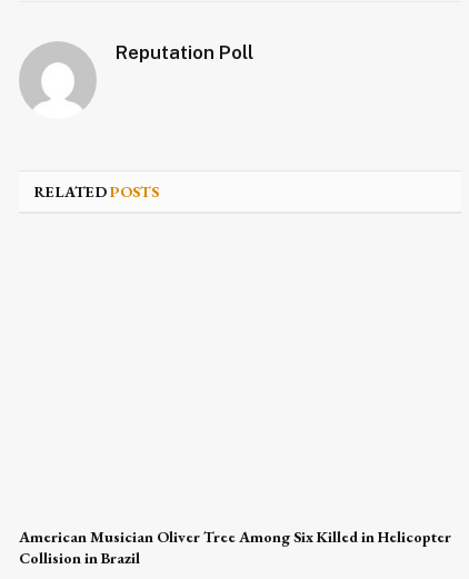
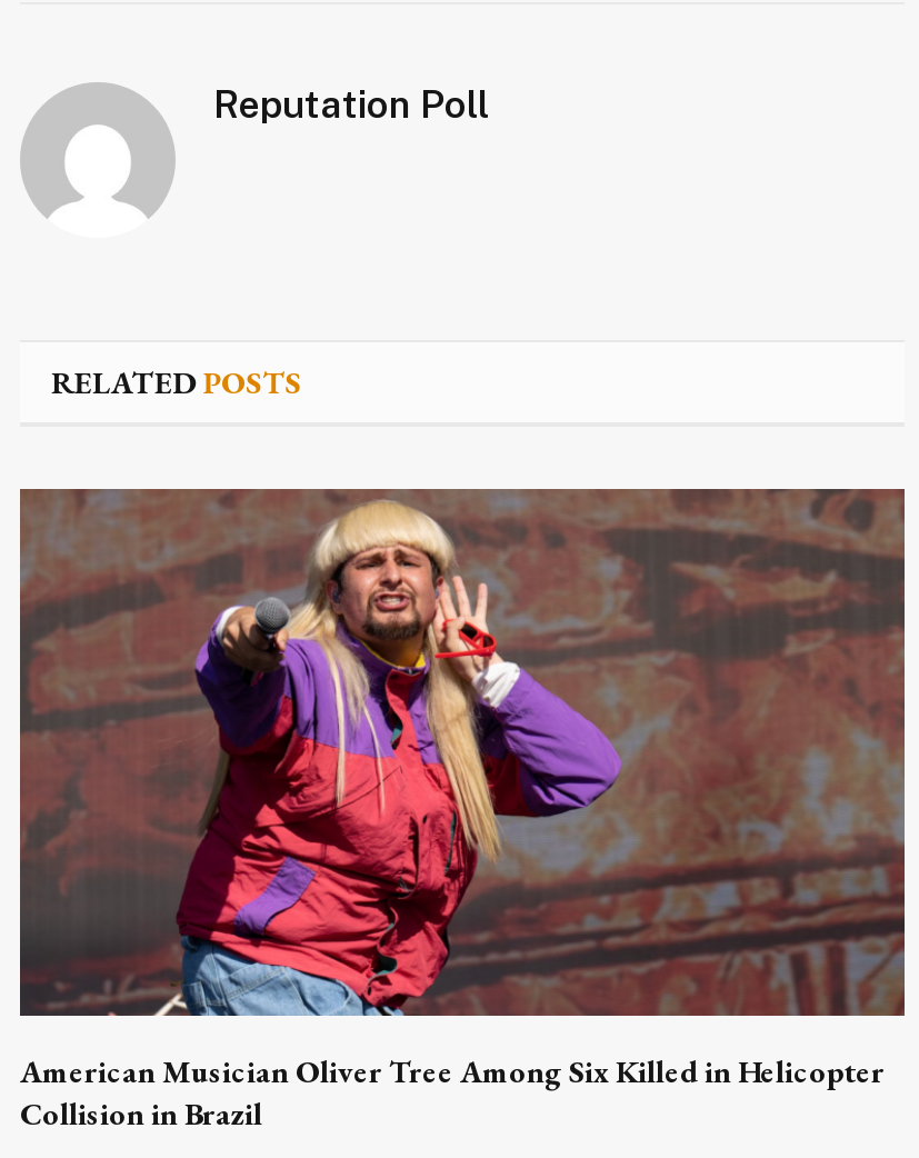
none -> [18,487,907,1018] [image]

